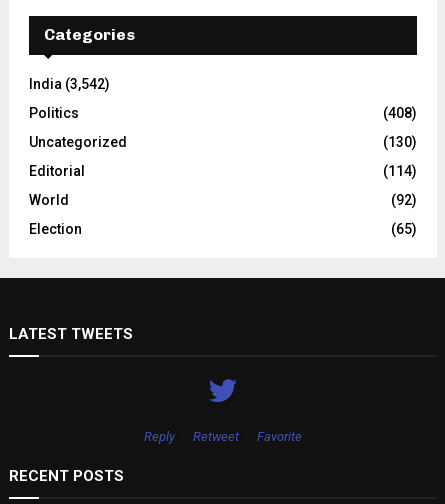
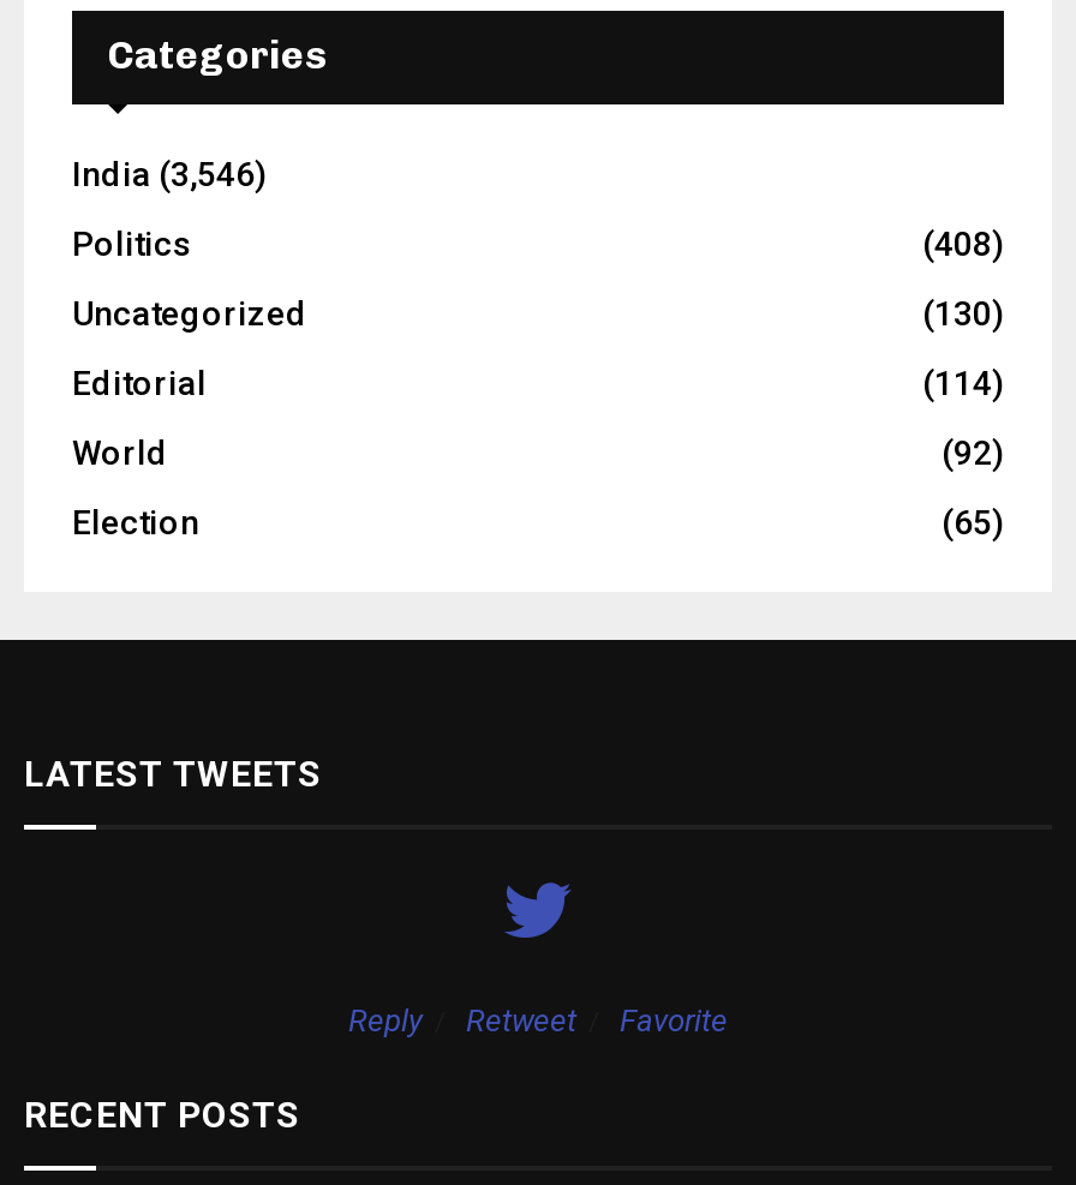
[29,76,110,92] India (3,542) -> [72,156,267,194] India (3,546)

